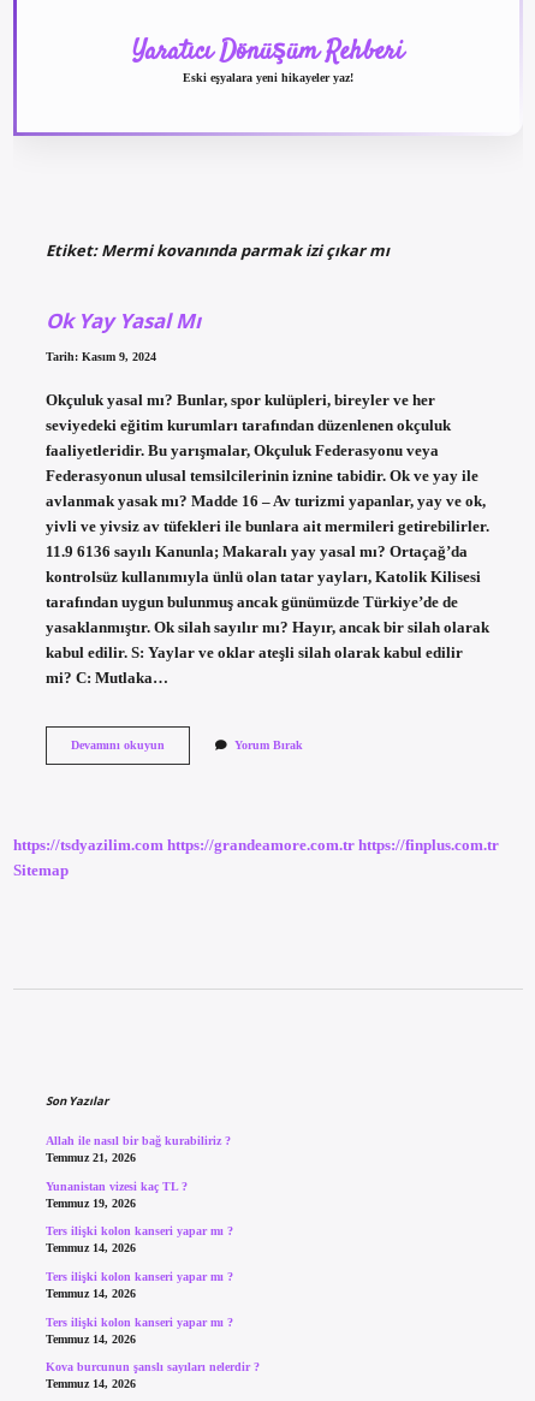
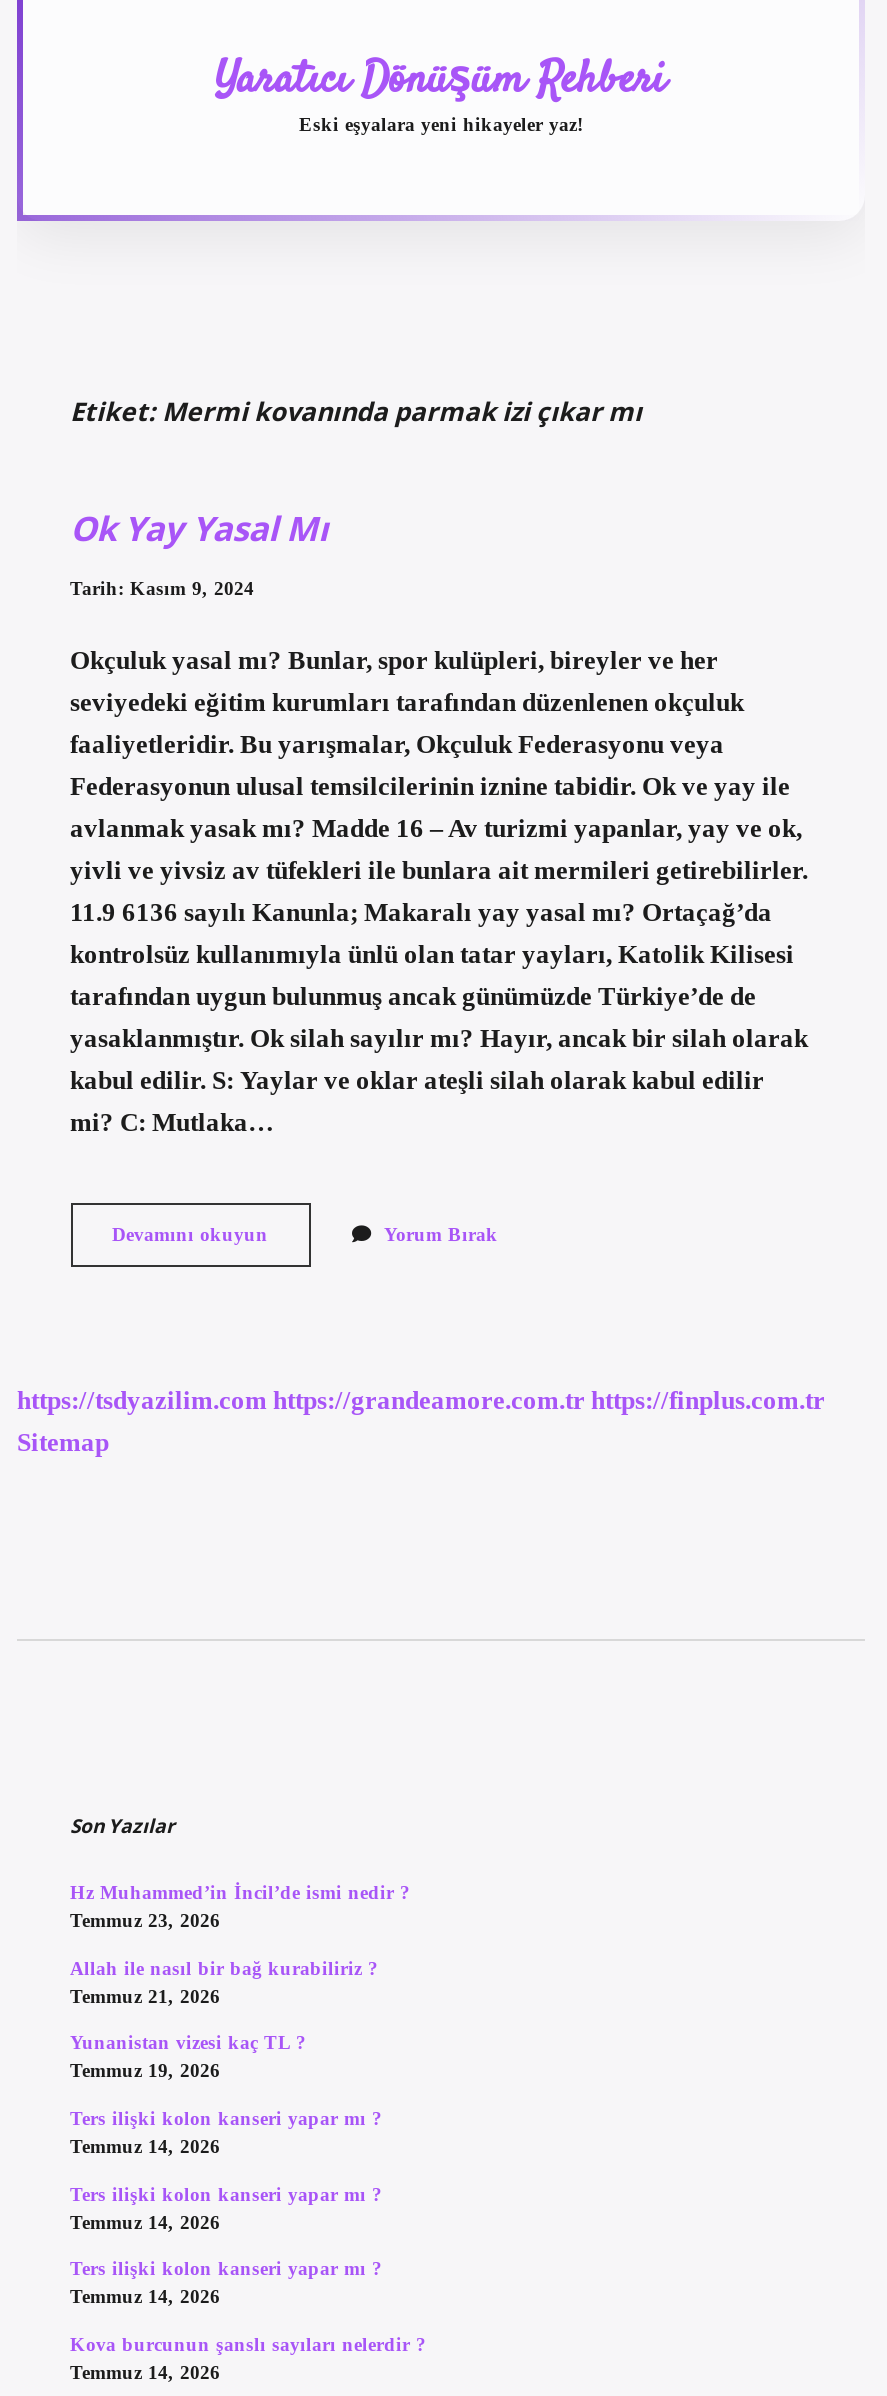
none -> [70,1882,410,1932] Hz Muhammed’in İncil’de ismi nedir ? | Temmuz 23, 2026

